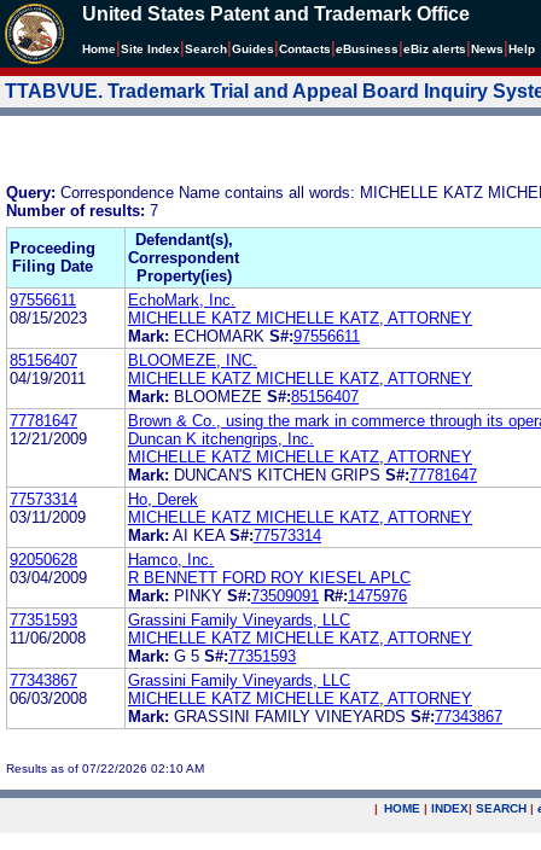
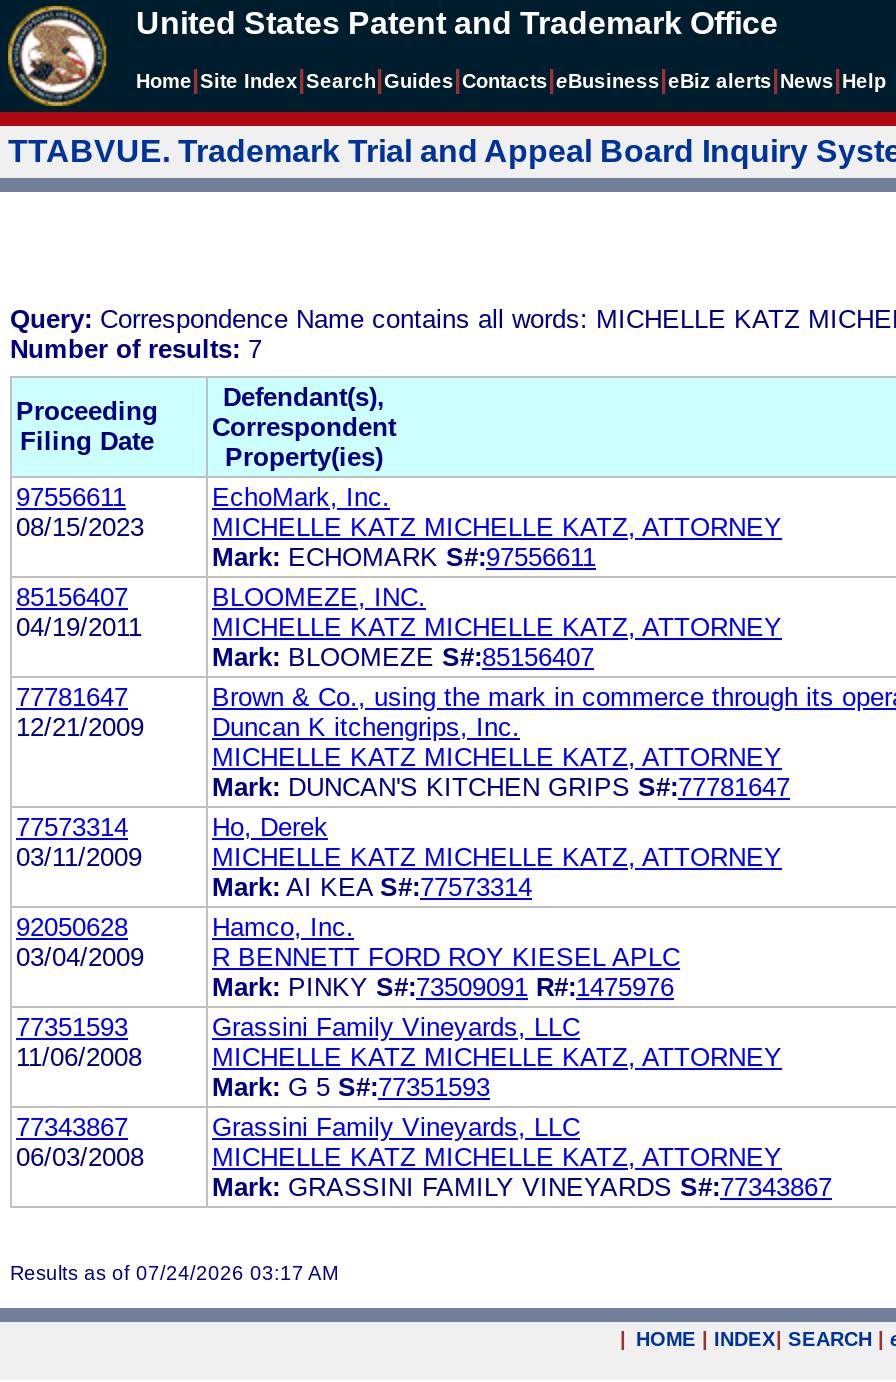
[6,762,204,775] Results as of 07/22/2026 02:10 AM -> [10,1262,338,1284] Results as of 07/24/2026 03:17 AM

